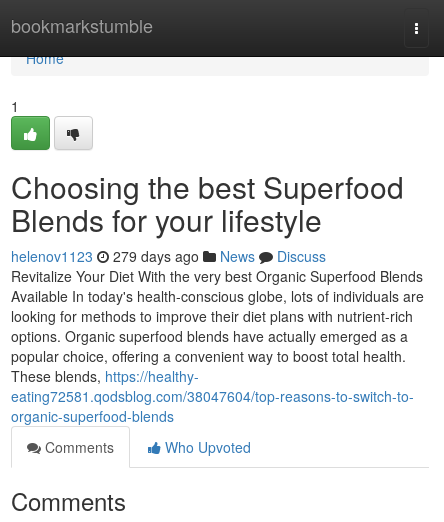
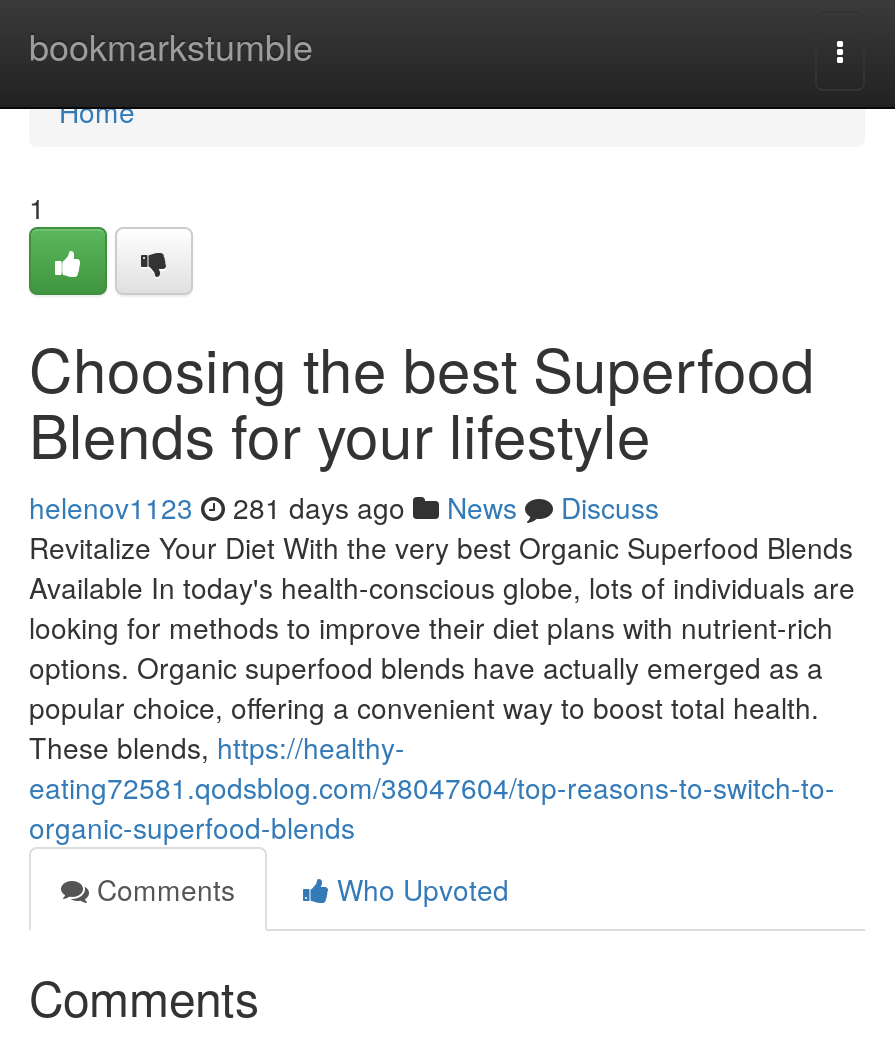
[11,246,326,266] helenov1123 279 days ago News Discuss -> [29,487,659,527] helenov1123 281 days ago News Discuss

